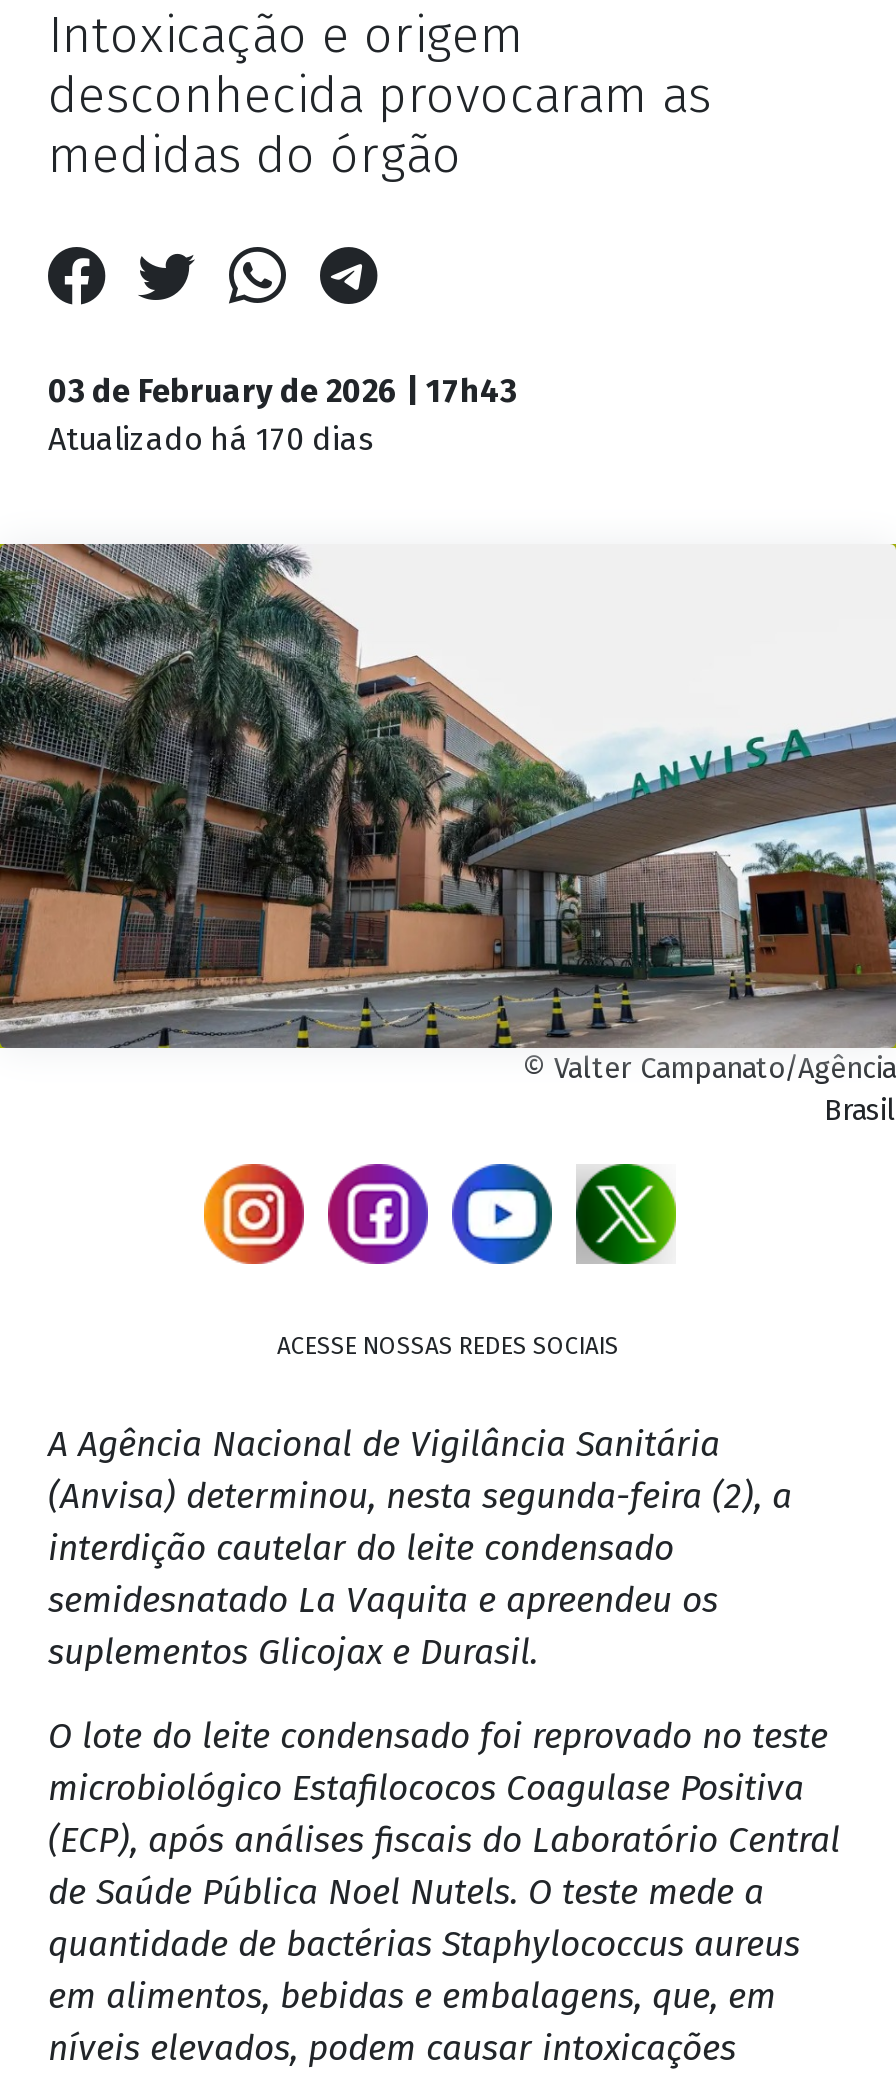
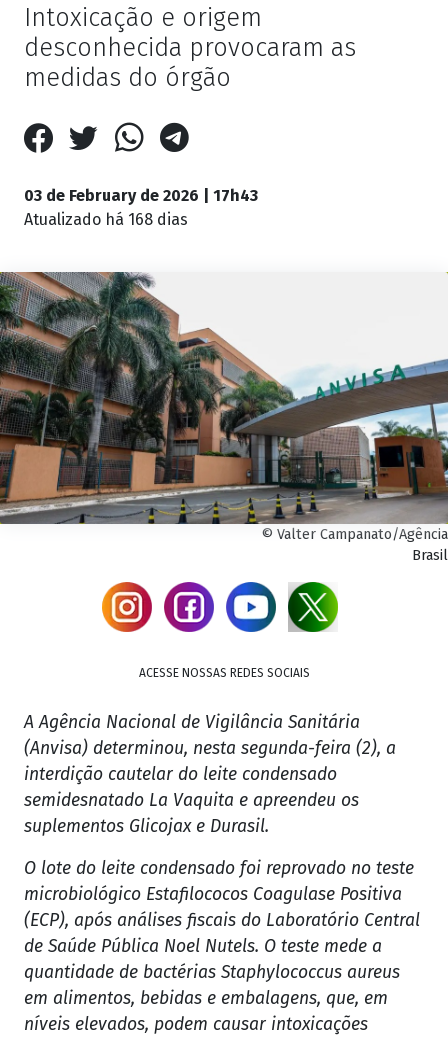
[48,421,374,459] Atualizado há 170 dias -> [24,210,188,229] Atualizado há 168 dias

